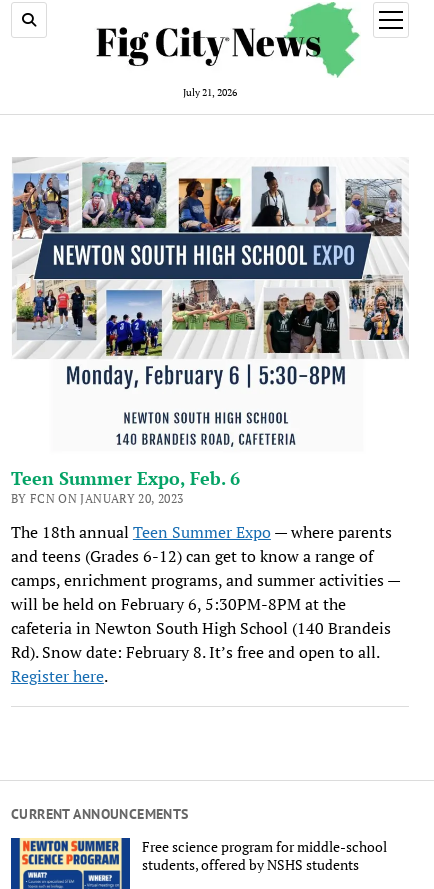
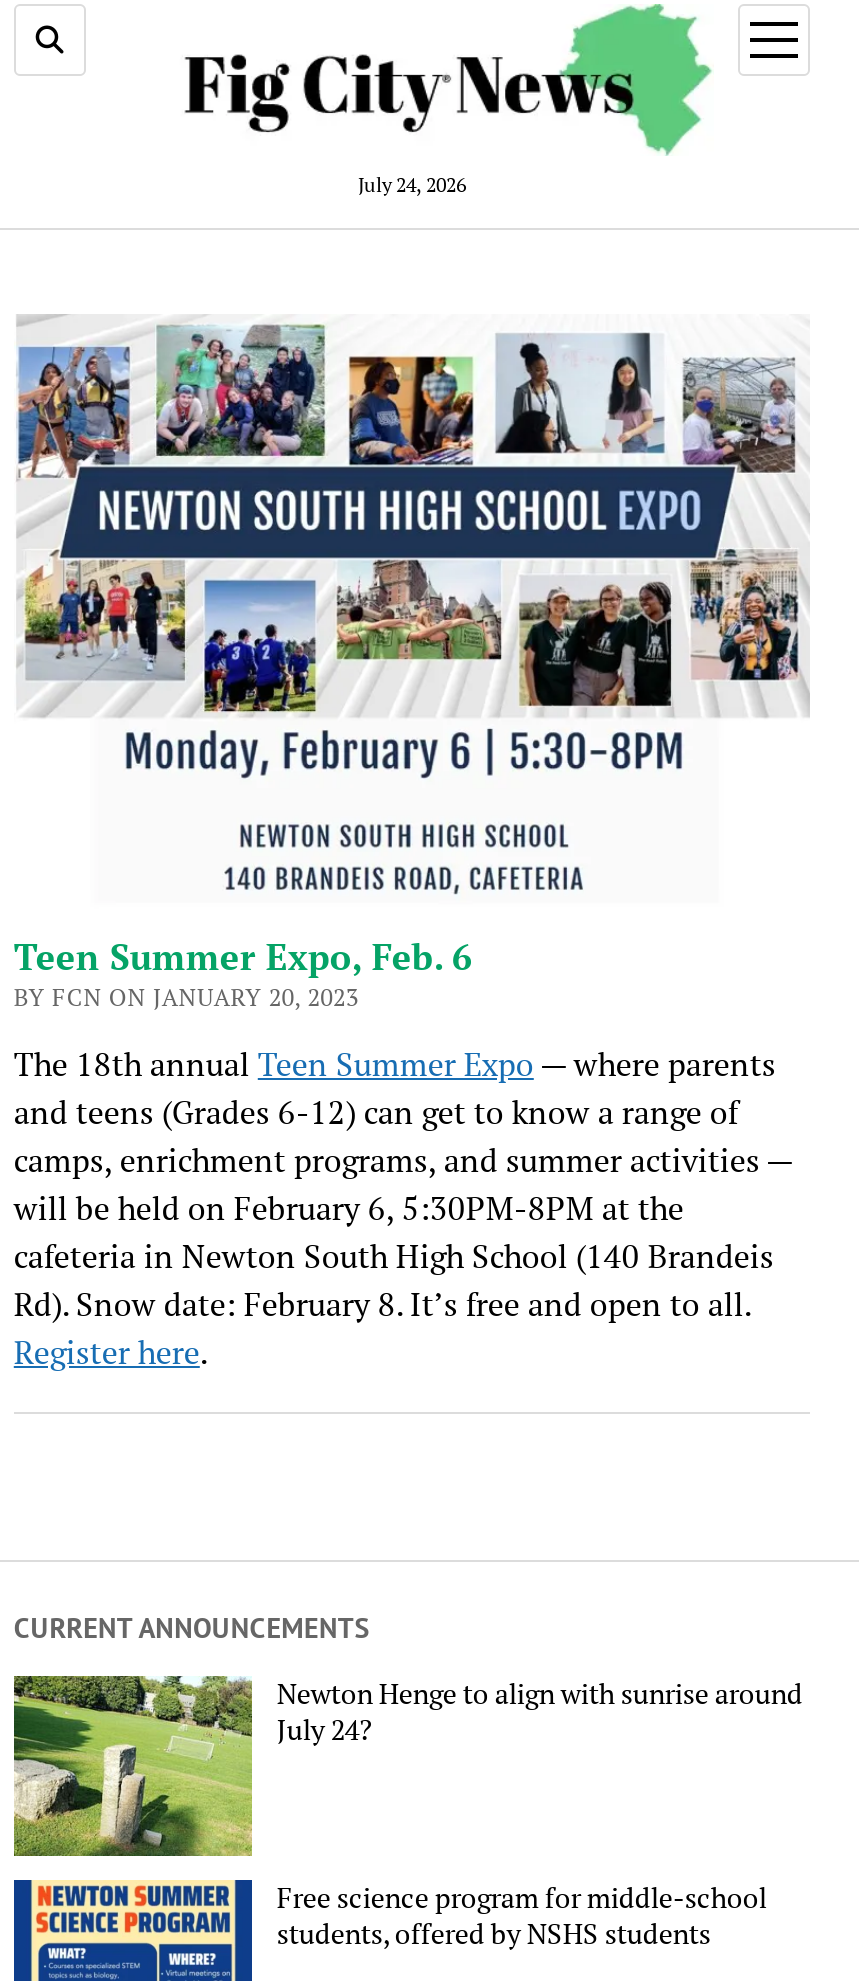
[183,85,237,98] July 21, 2026 -> [358,171,466,197] July 24, 2026
none -> [12,1674,803,1858] [image] | Newton Henge to align with sunrise around | July 24?

